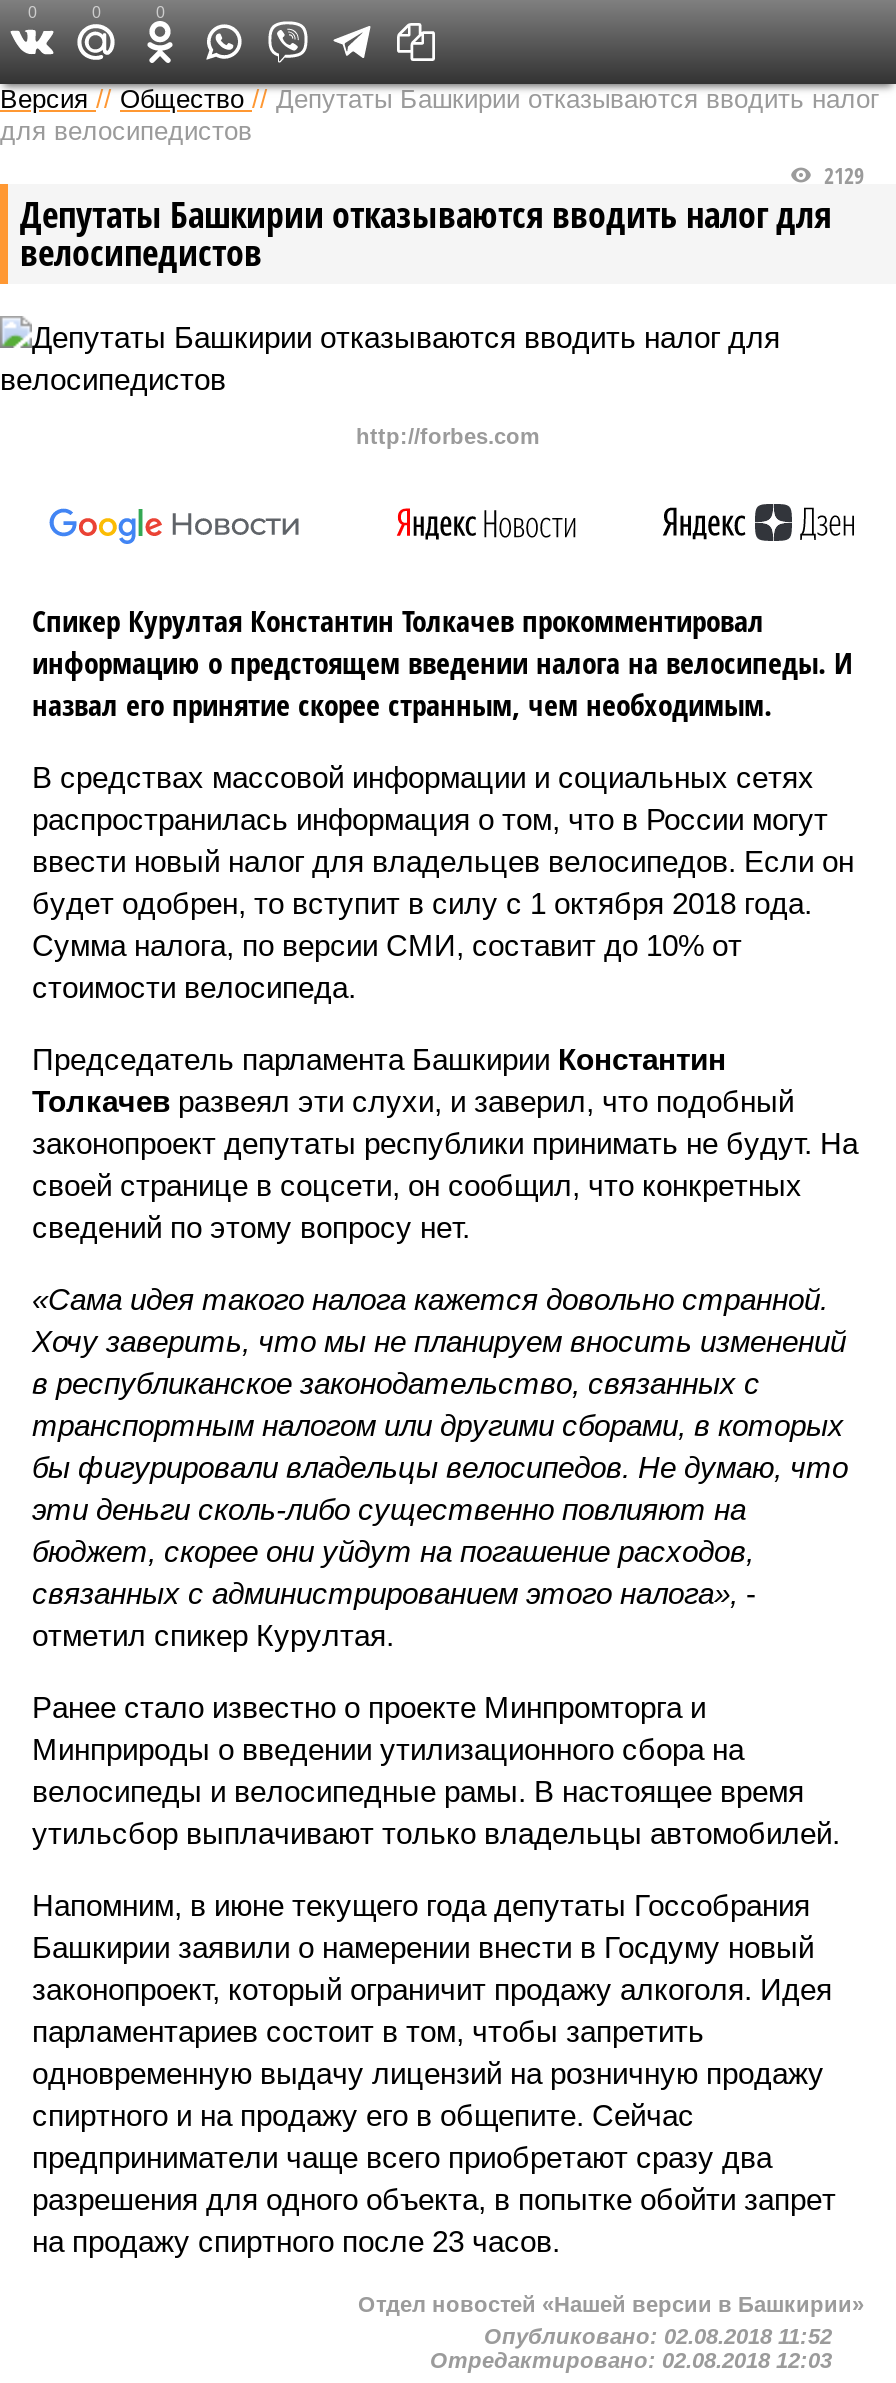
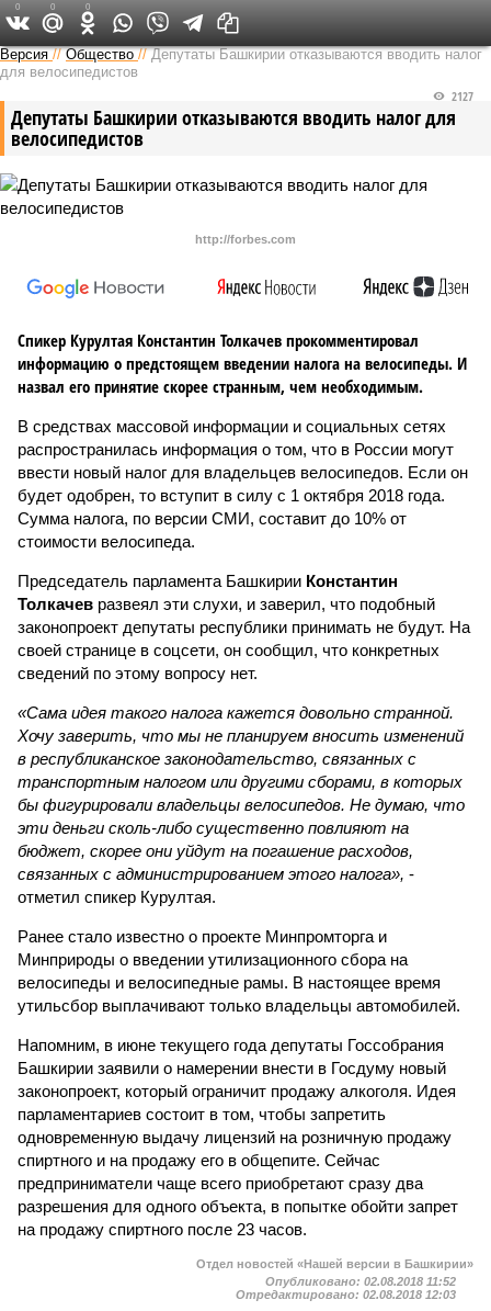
[818,160,864,190] 2129 -> [448,88,473,104] 2127

